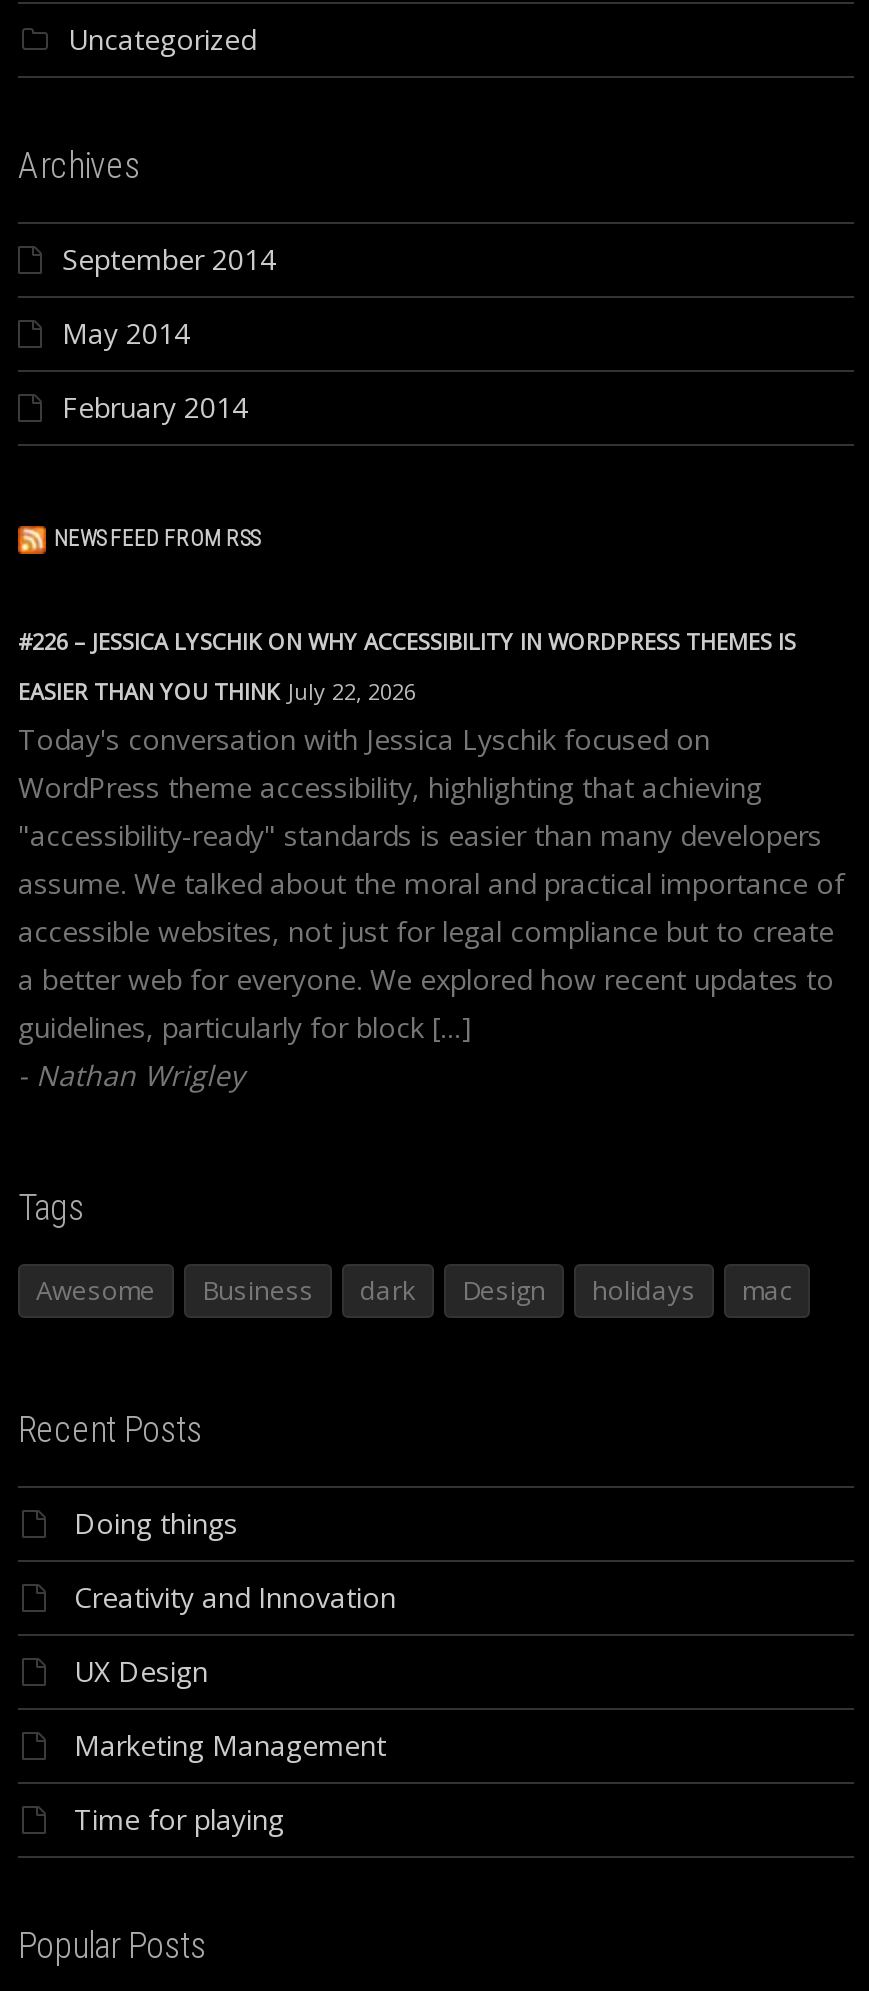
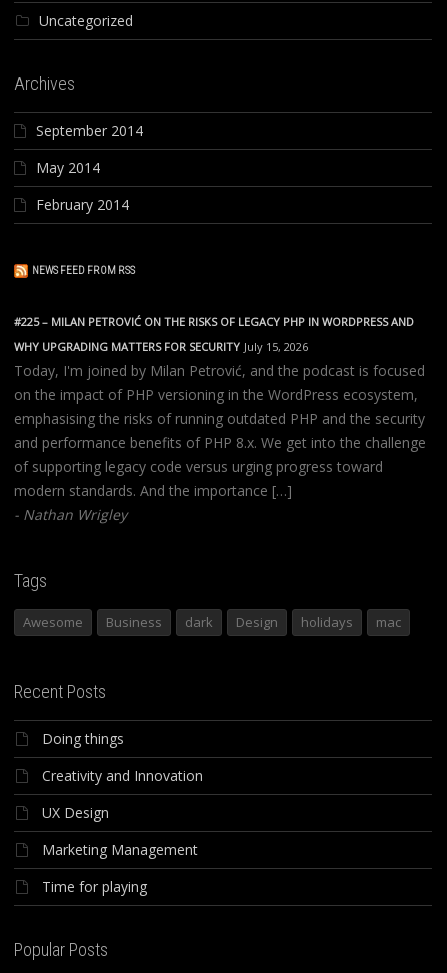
[18,625,796,655] #226 – JESSICA LYSCHIK ON WHY ACCESSIBILITY IN WORDPRESS THEMES IS -> [14,314,414,329] #225 – MILAN PETROVIĆ ON THE RISKS OF LEGACY PHP IN WORDPRESS AND
[18,675,844,1045] EASIER THAN YOU THINK July 22, 2026 | Today's conversation with Jessica Lyschik focused on | WordPress theme accessibility, highlighting that achieving | "accessibility-ready" standards is easier than many developers | assume. We talked about the moral and practical importance of | accessible websites, not just for legal compliance but to create | a better web for everyone. We explored how recent updates to | guidelines, particularly for block […] -> [14,339,426,500] WHY UPGRADING MATTERS FOR SECURITY July 15, 2026 | Today, I'm joined by Milan Petrović, and the podcast is focused | on the impact of PHP versioning in the WordPress ecosystem, | emphasising the risks of running outdated PHP and the security | and performance benefits of PHP 8.x. We get into the challenge | of supporting legacy code versus urging progress toward | modern standards. And the importance […]

